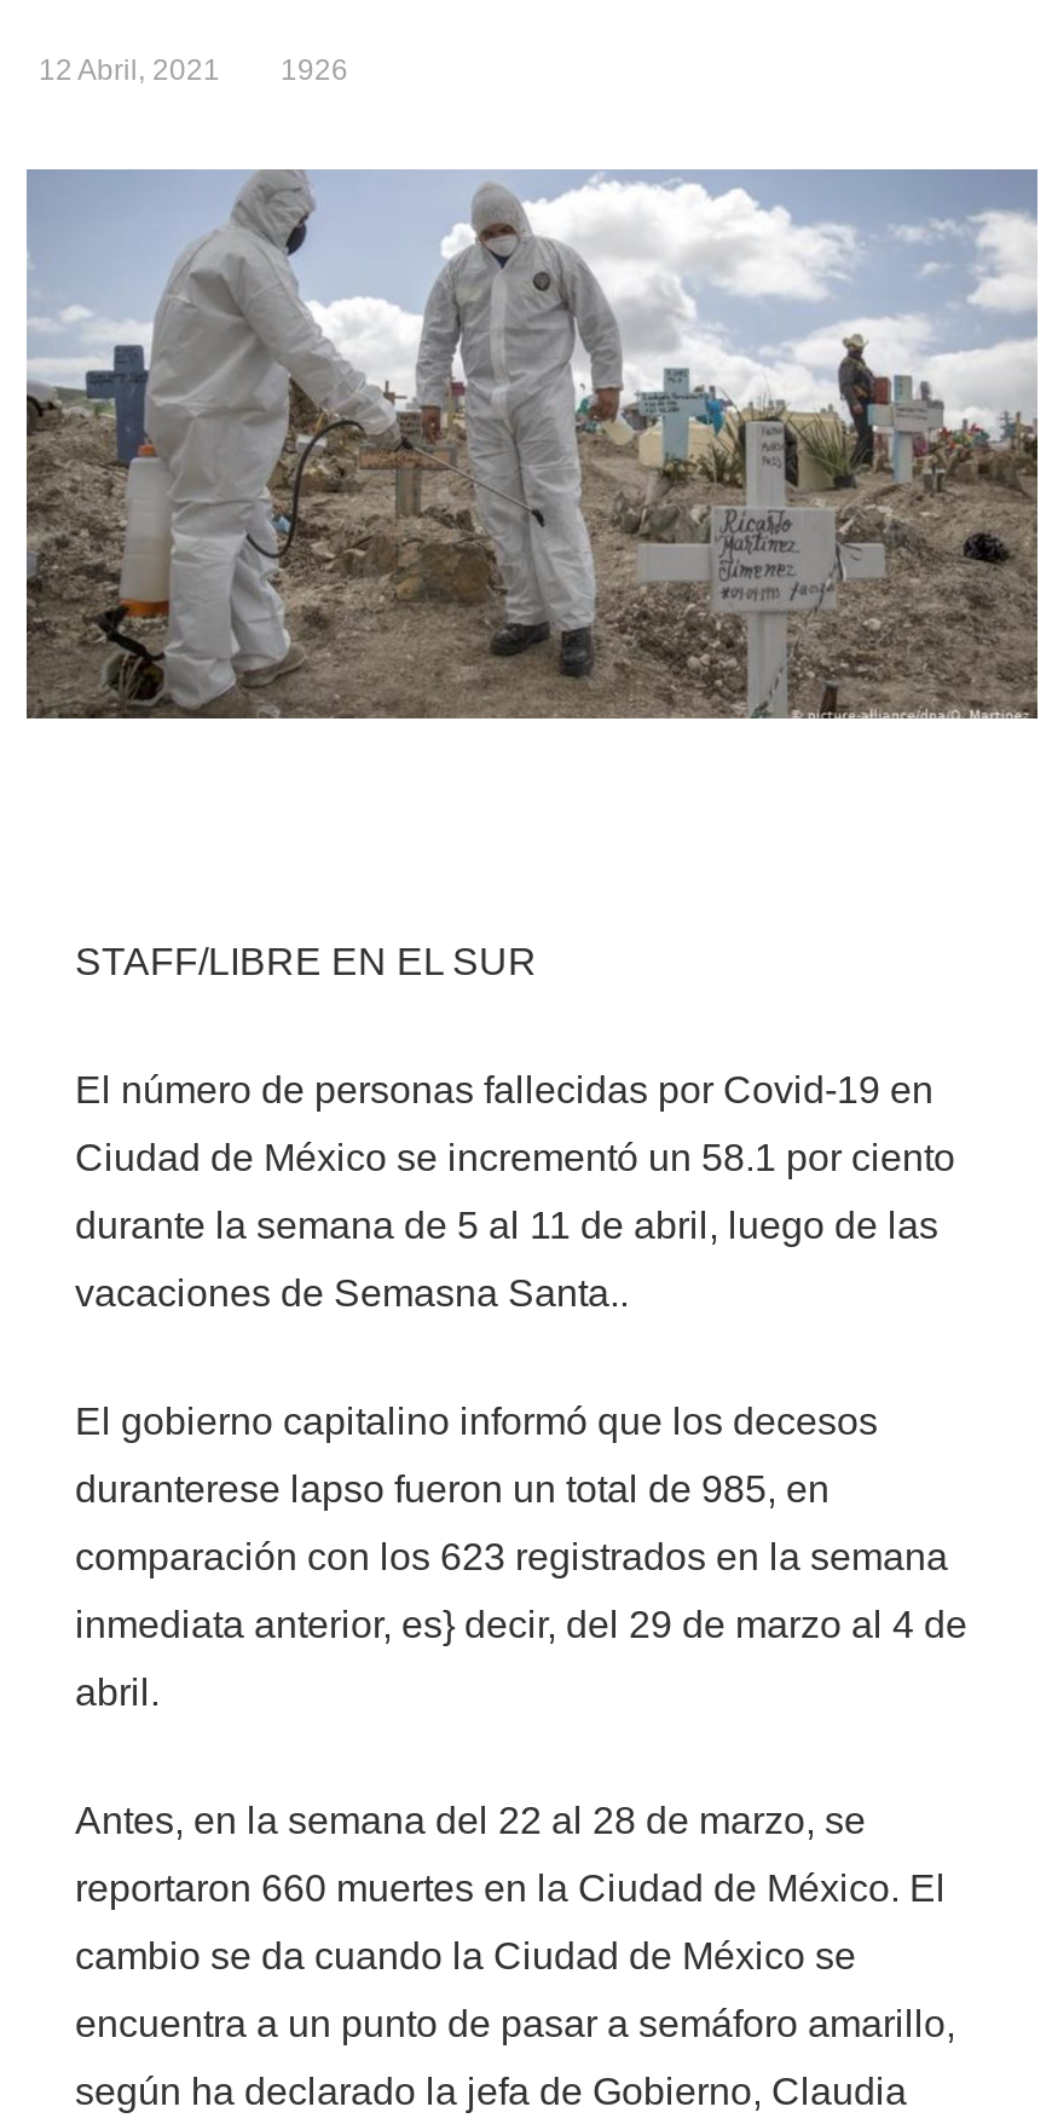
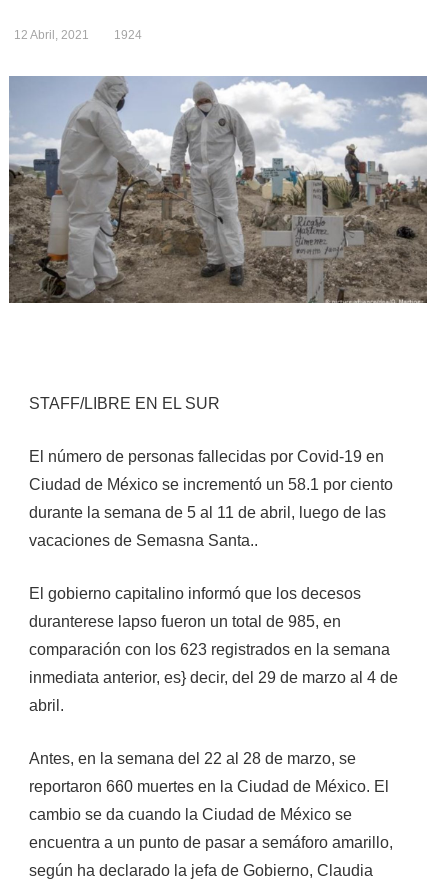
[39,53,348,87] 12 Abril, 2021 1926 -> [14,28,142,42] 12 Abril, 2021 1924

